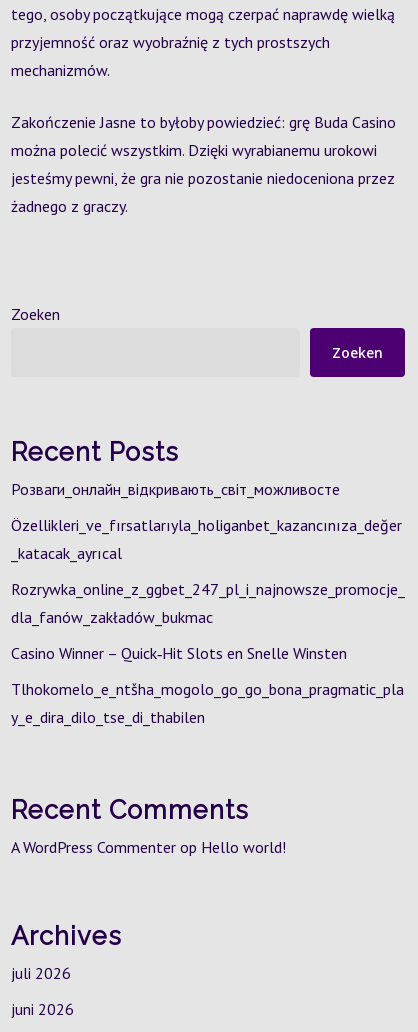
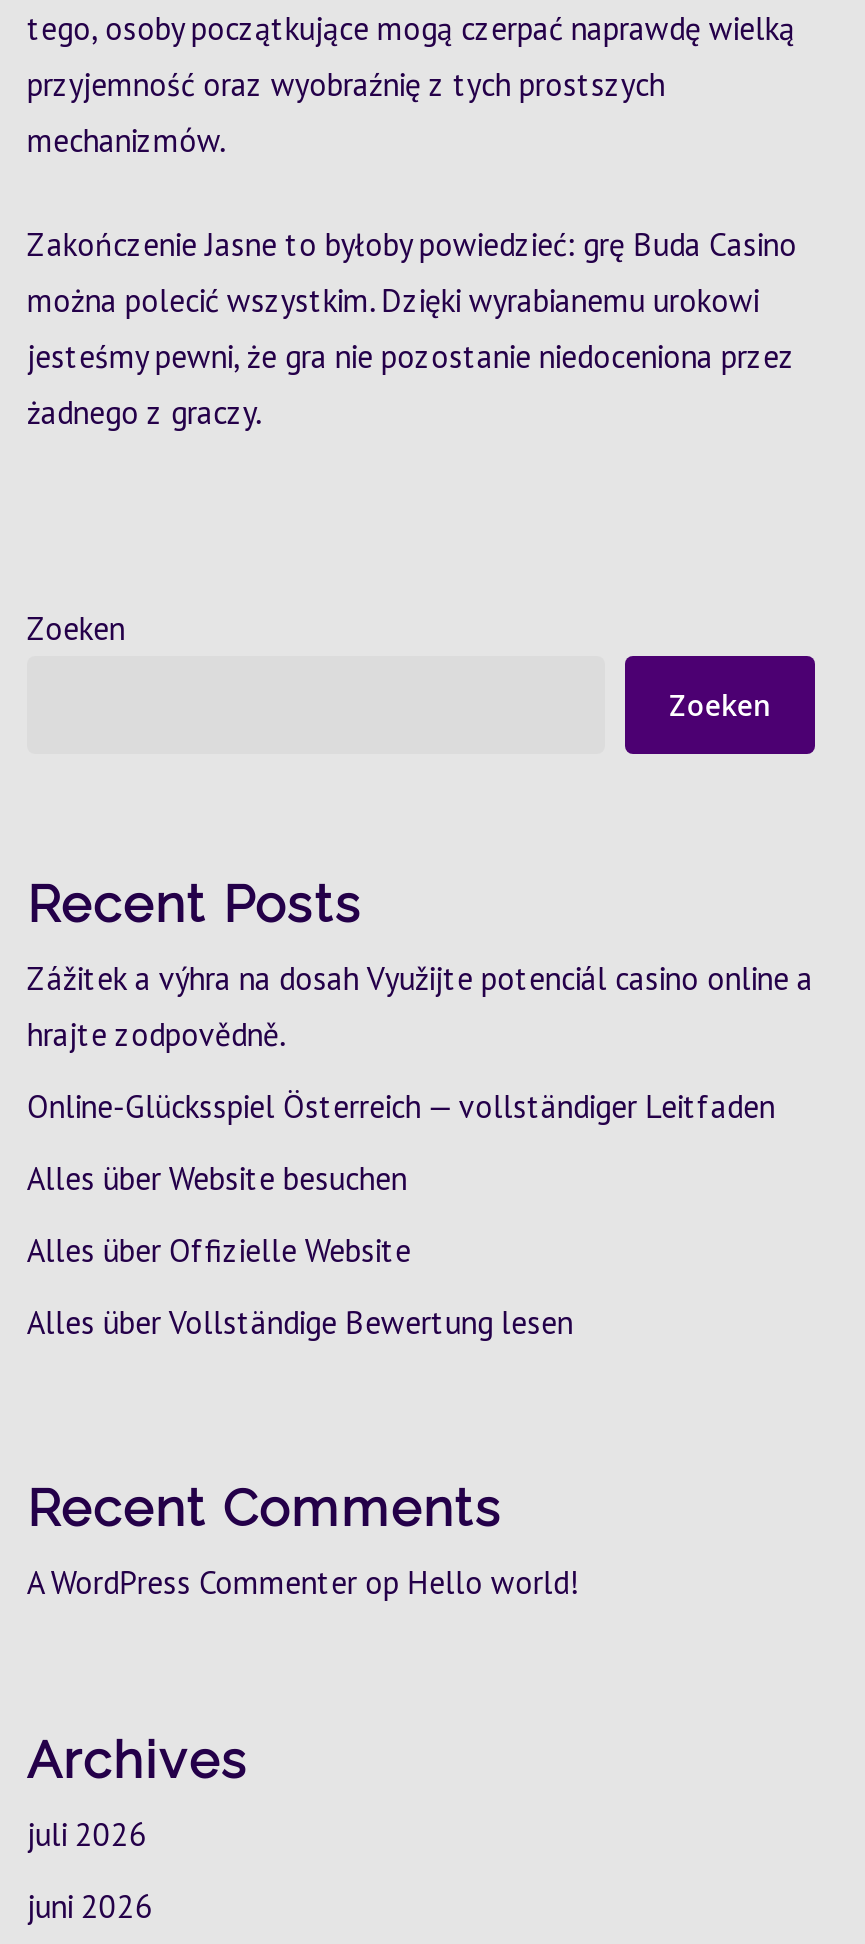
[11,479,340,499] Розваги_онлайн_відкривають_світ_можливосте -> [27,958,813,1054] Zážitek a výhra na dosah Využijte potenciál casino online a | hrajte zodpovědně.
[11,515,402,563] Özellikleri_ve_fırsatlarıyla_holiganbet_kazancınıza_değer | _katacak_ayrıcal -> [27,1086,775,1126] Online-Glücksspiel Österreich — vollständiger Leitfaden
[11,579,405,627] Rozrywka_online_z_ggbet_247_pl_i_najnowsze_promocje_ | dla_fanów_zakładów_bukmac -> [27,1158,407,1198] Alles über Website besuchen
[11,643,347,663] Casino Winner – Quick‑Hit Slots en Snelle Winsten -> [27,1230,411,1270] Alles über Offizielle Website
[11,679,404,727] Tlhokomelo_e_ntšha_mogolo_go_go_bona_pragmatic_pla | y_e_dira_dilo_tse_di_thabilen -> [27,1302,573,1342] Alles über Vollständige Bewertung lesen

